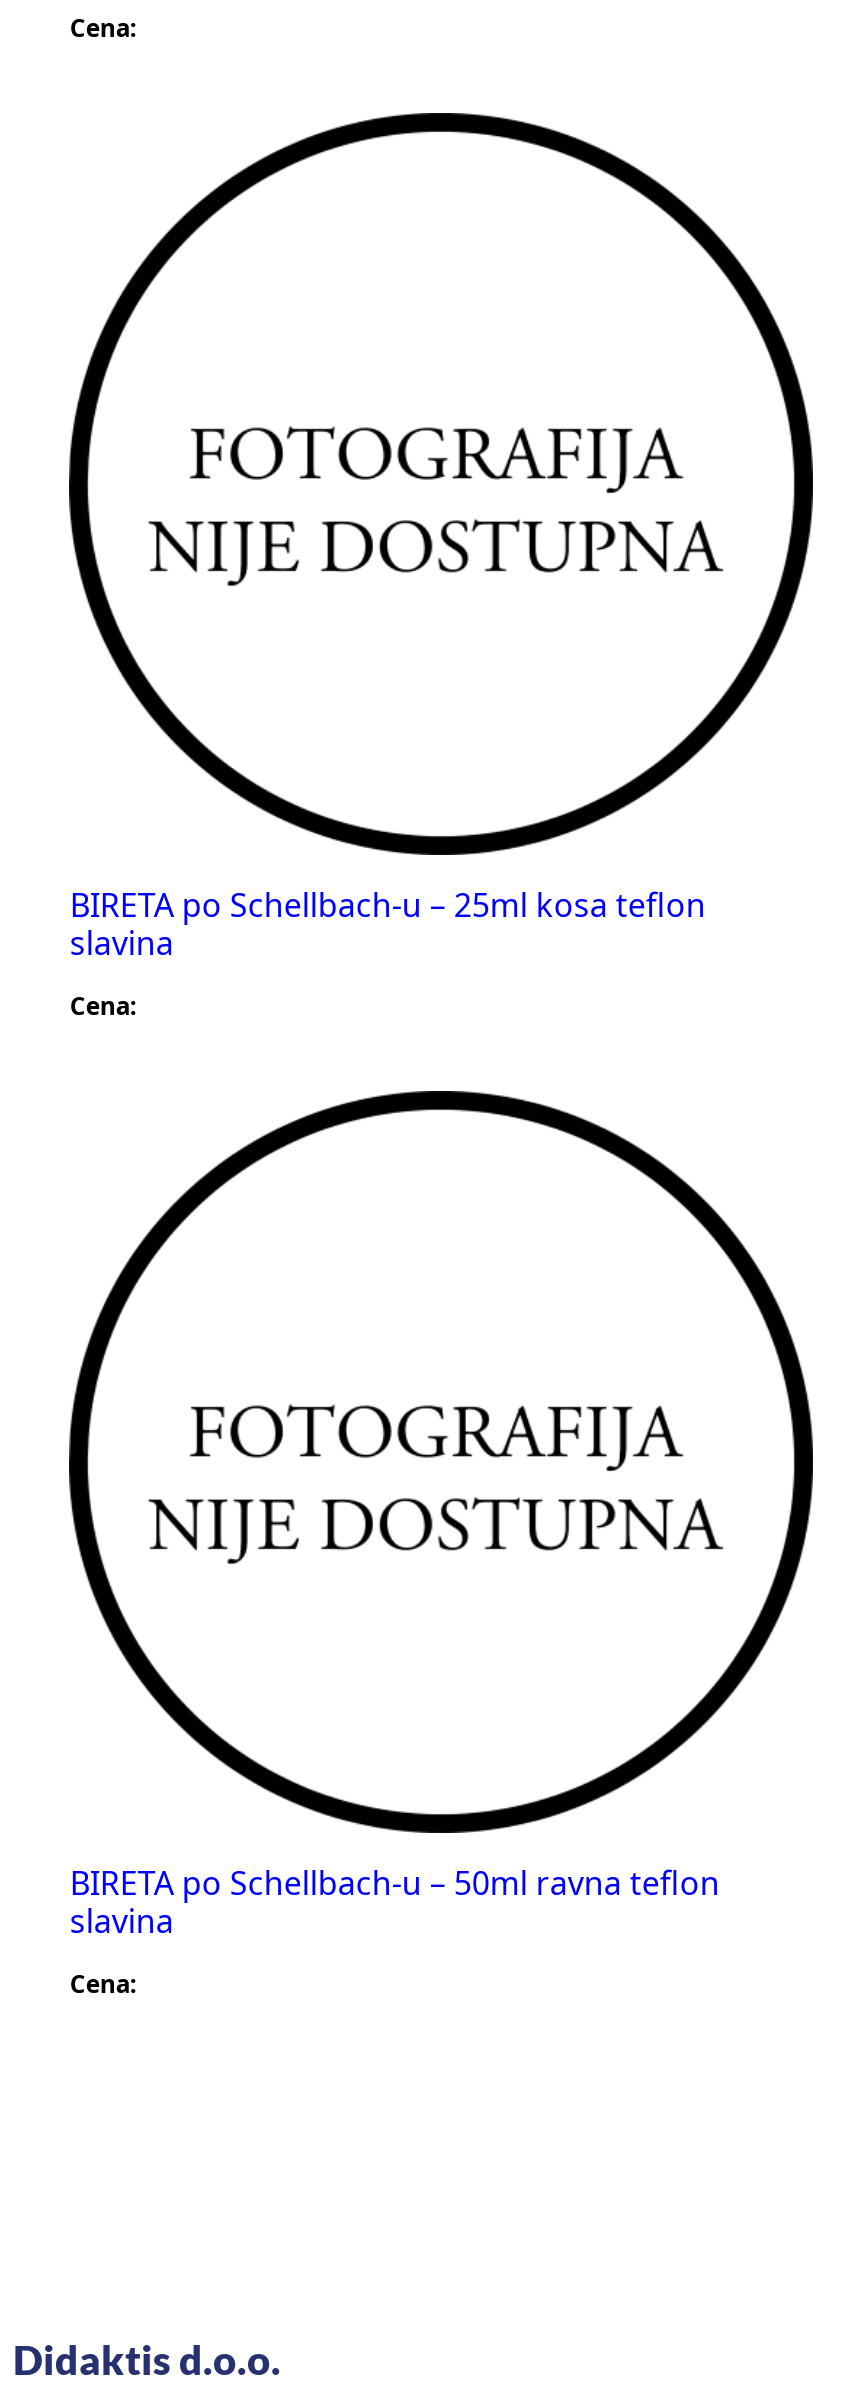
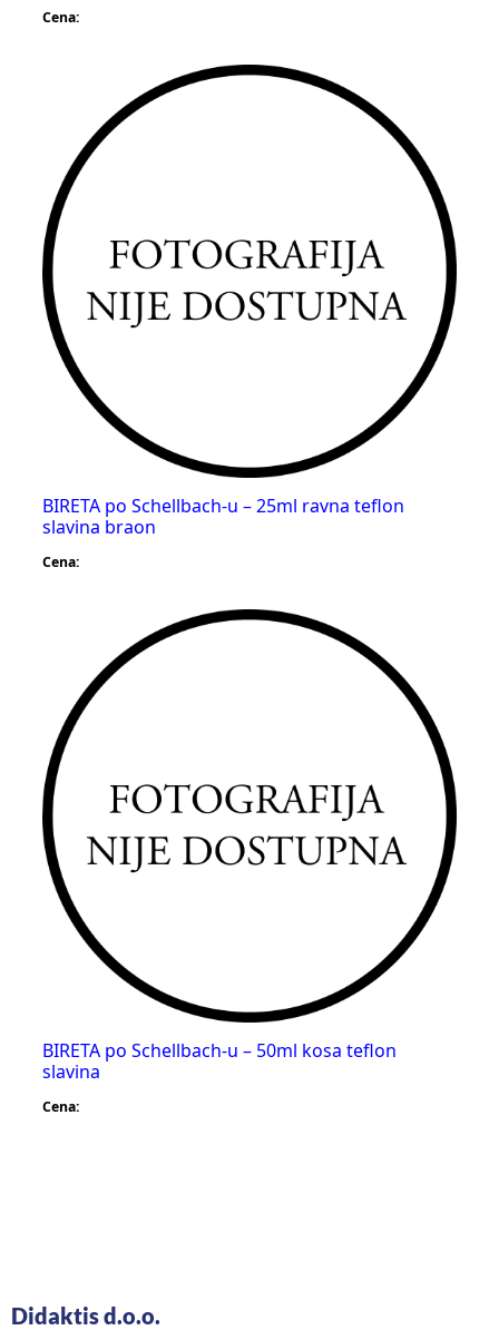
[70,883,706,965] BIRETA po Schellbach-u – 25ml kosa teflon | slavina -> [43,494,405,539] BIRETA po Schellbach-u – 25ml ravna teflon | slavina braon
[70,1862,720,1906] BIRETA po Schellbach-u – 50ml ravna teflon -> [43,1039,397,1063] BIRETA po Schellbach-u – 50ml kosa teflon

